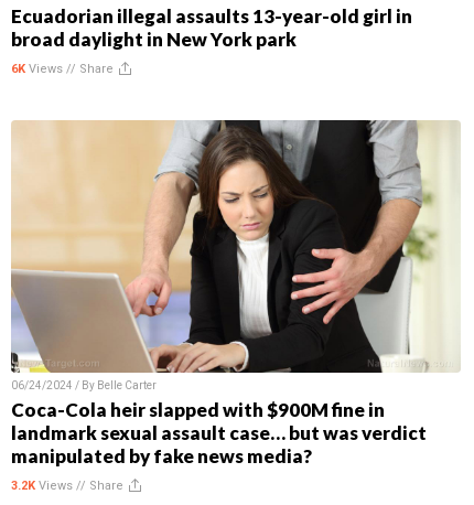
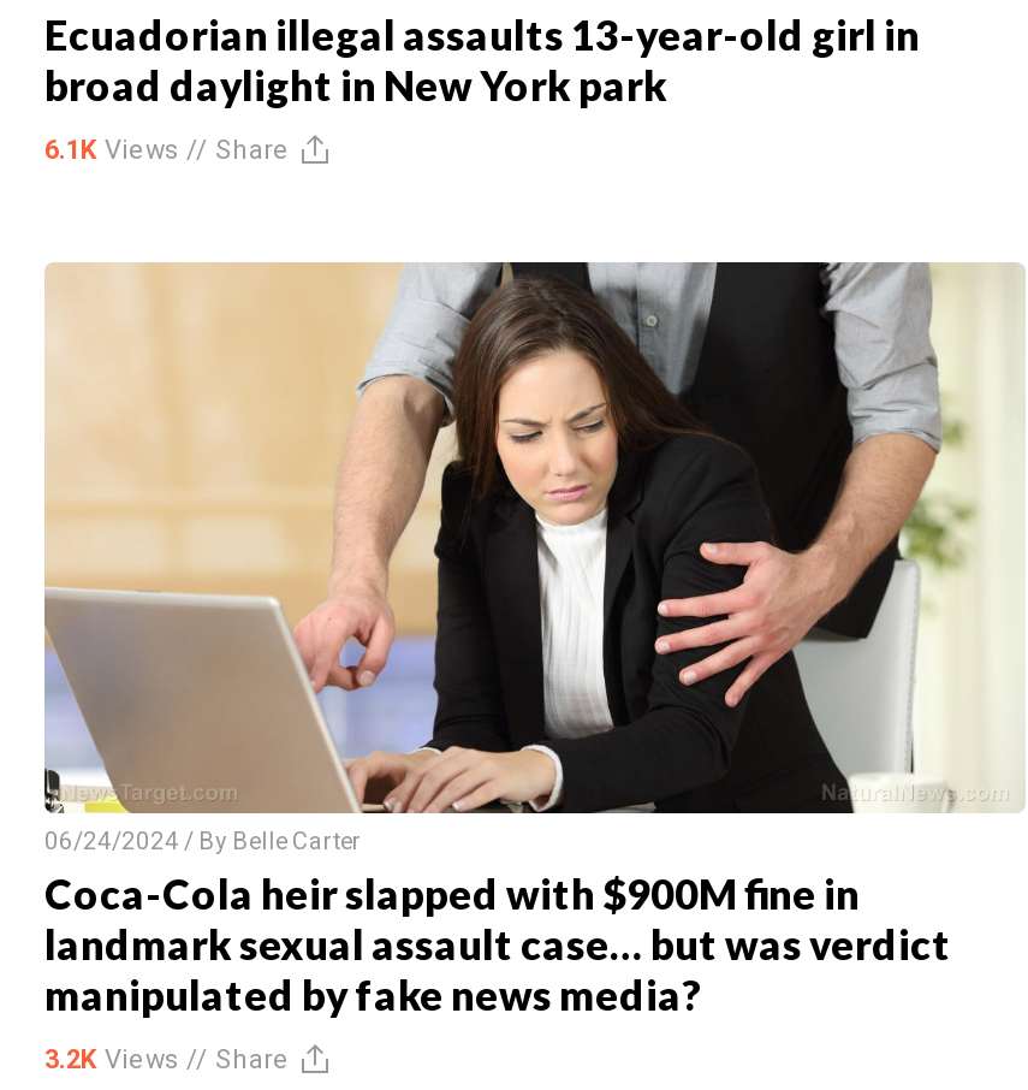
[11,61,114,76] 6K Views // Share -> [44,134,290,165] 6.1K Views // Share

